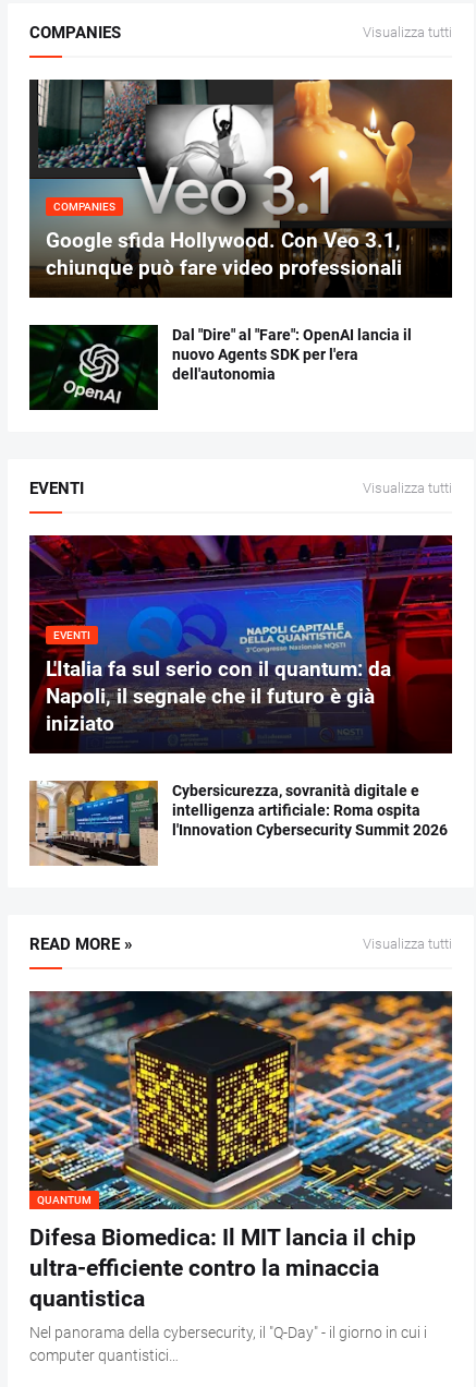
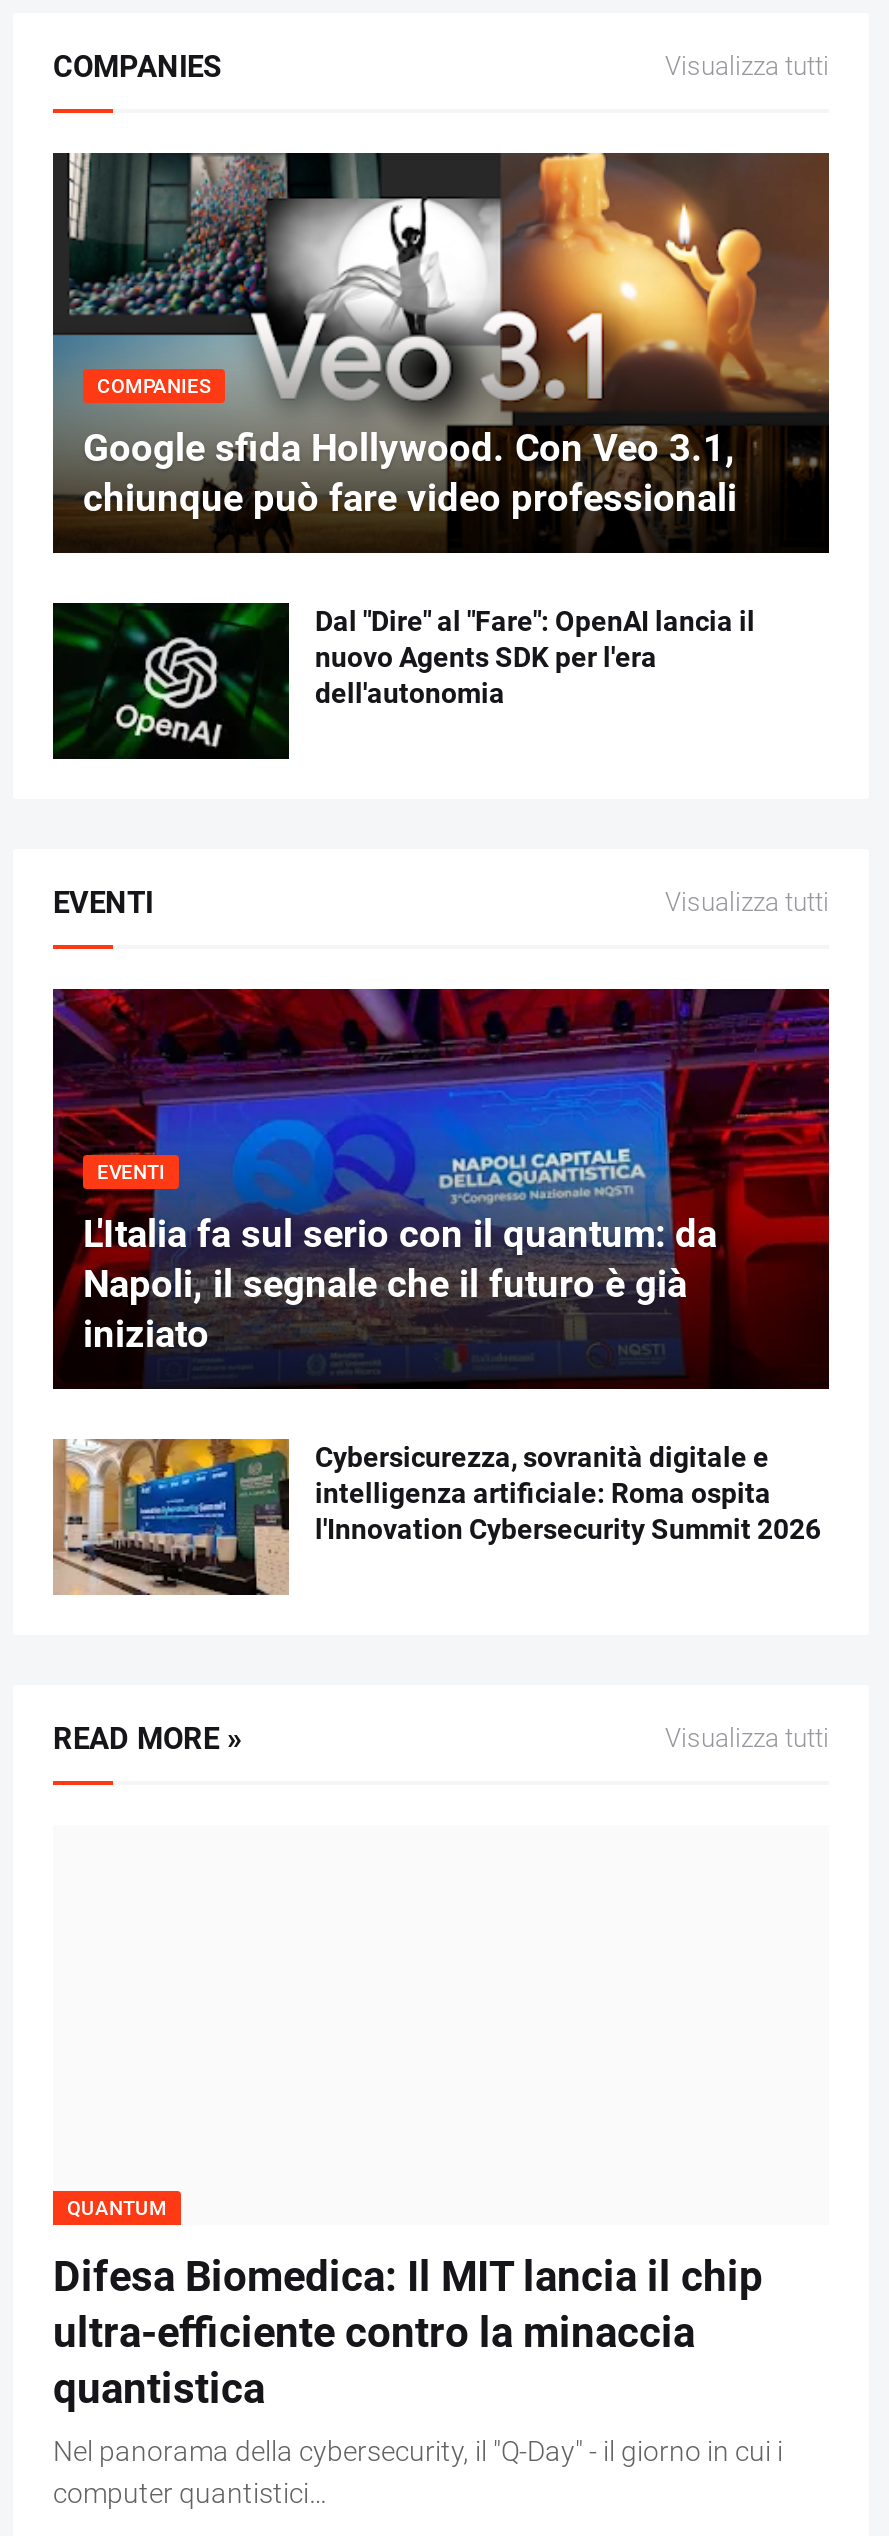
[28,990,453,1210] [image] -> none

